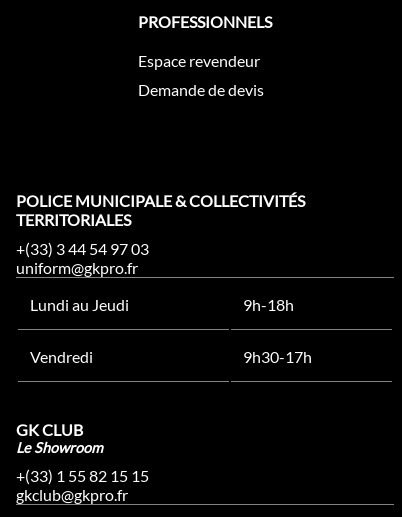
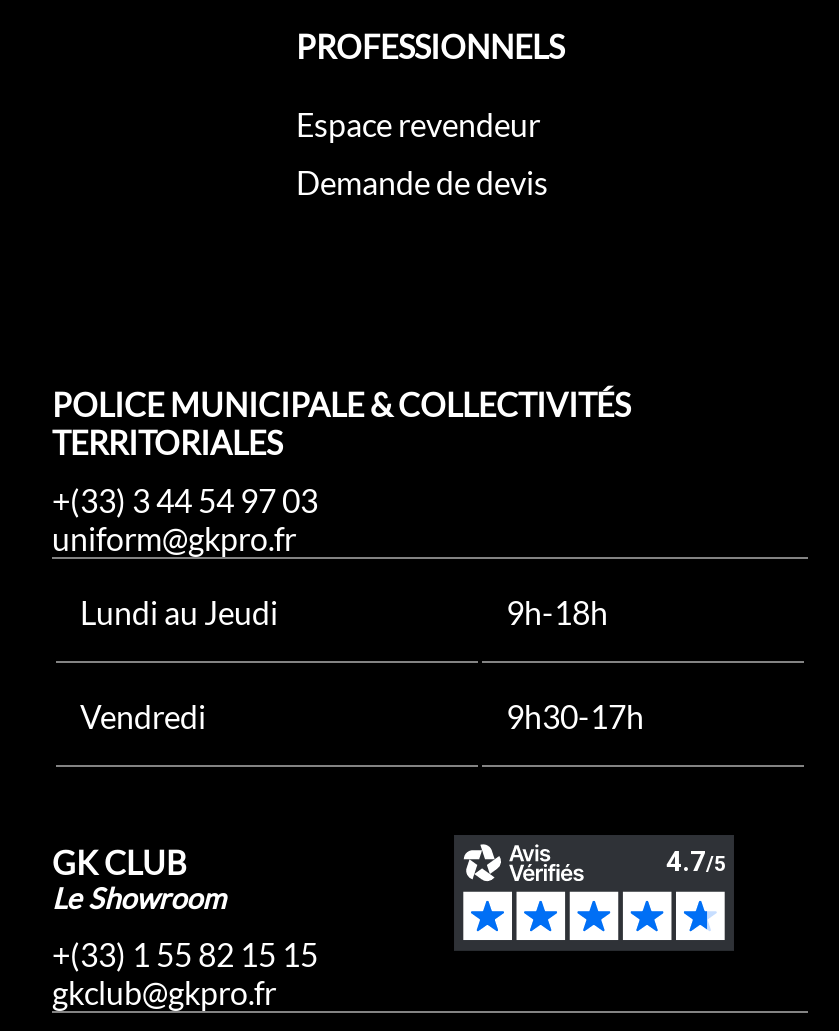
none -> [454,835,734,951] [image]

